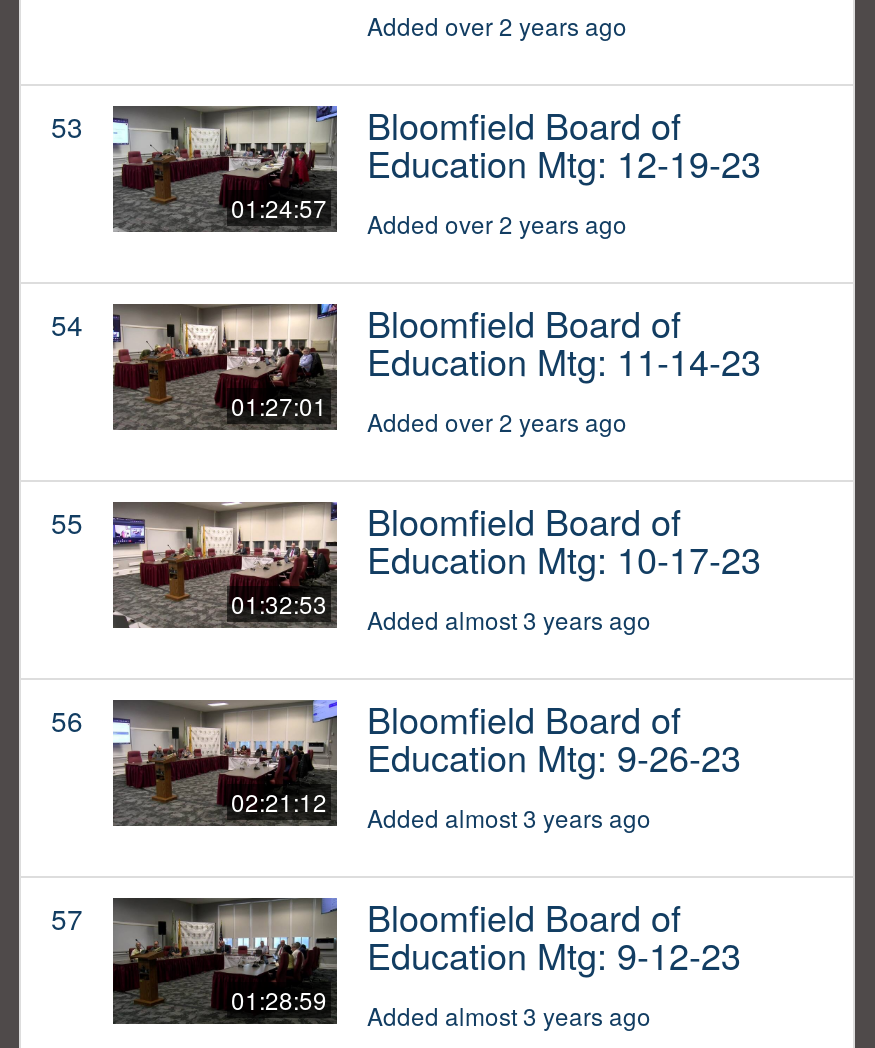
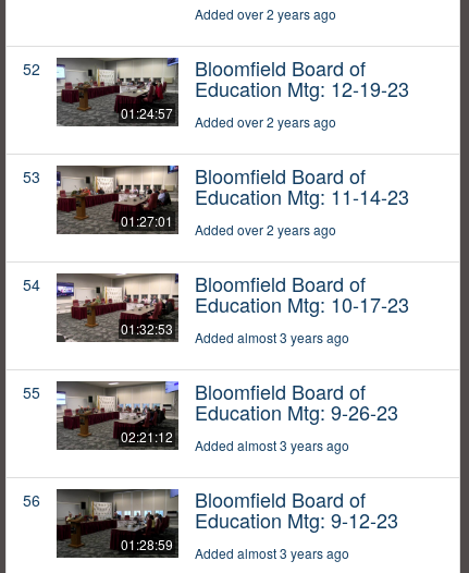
[51,107,83,147] 53 -> [23,58,40,80] 52
[51,305,83,345] 54 -> [23,166,40,188] 53
[51,503,83,543] 55 -> [23,274,40,296] 54
[51,701,83,741] 56 -> [23,382,40,403] 55
[51,899,83,939] 57 -> [23,489,40,511] 56

